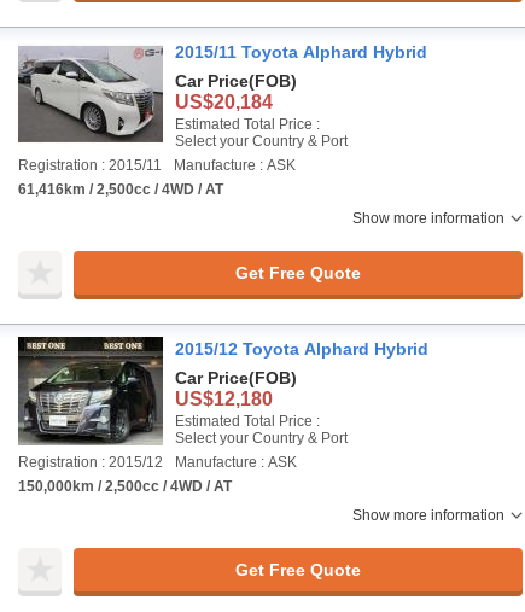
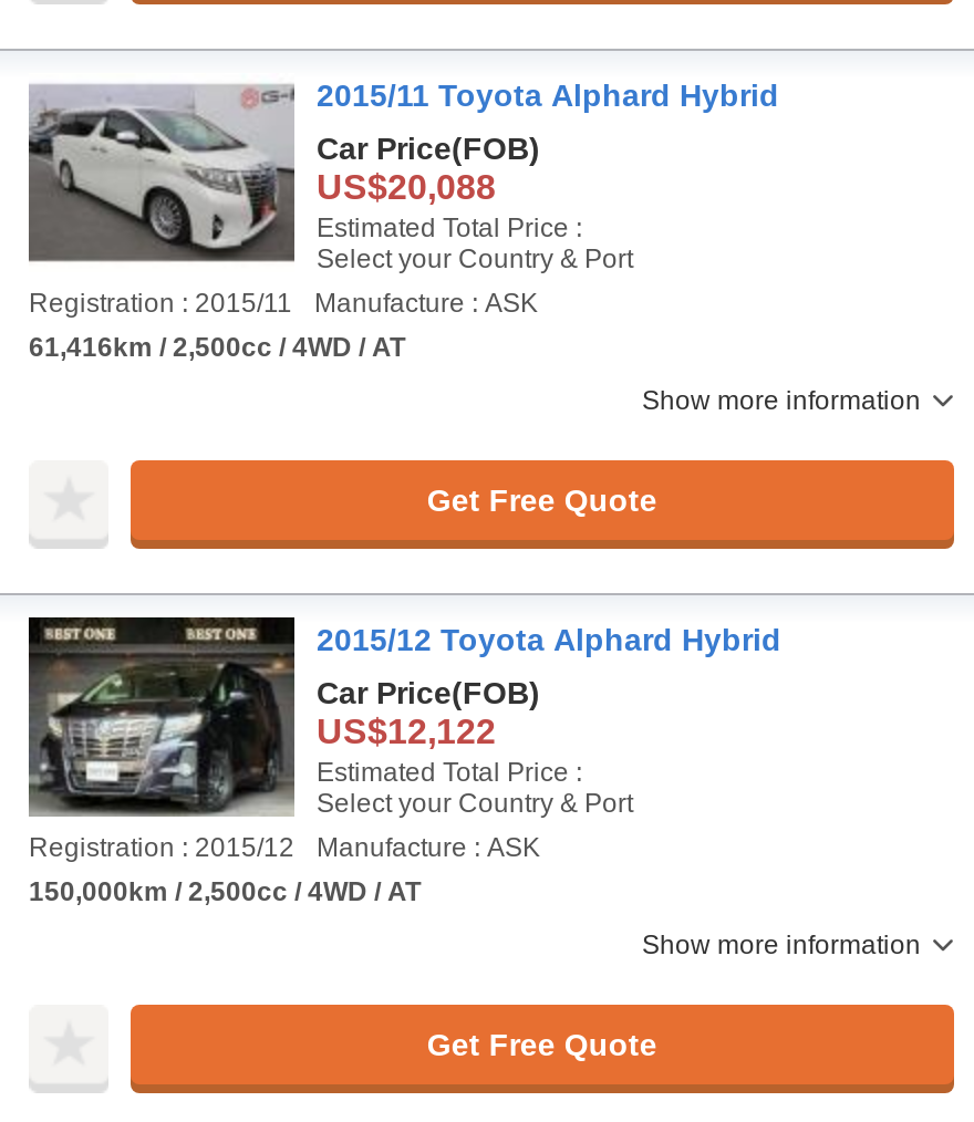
[175,92,273,112] US$20,184 -> [317,168,496,206] US$20,088
[175,389,273,409] US$12,180 -> [317,713,496,750] US$12,122

